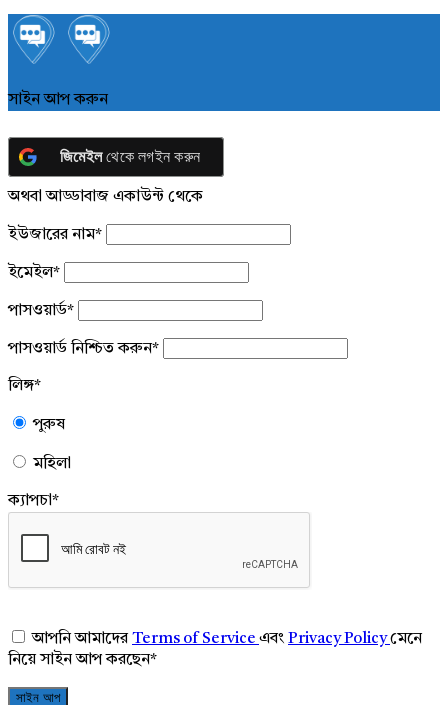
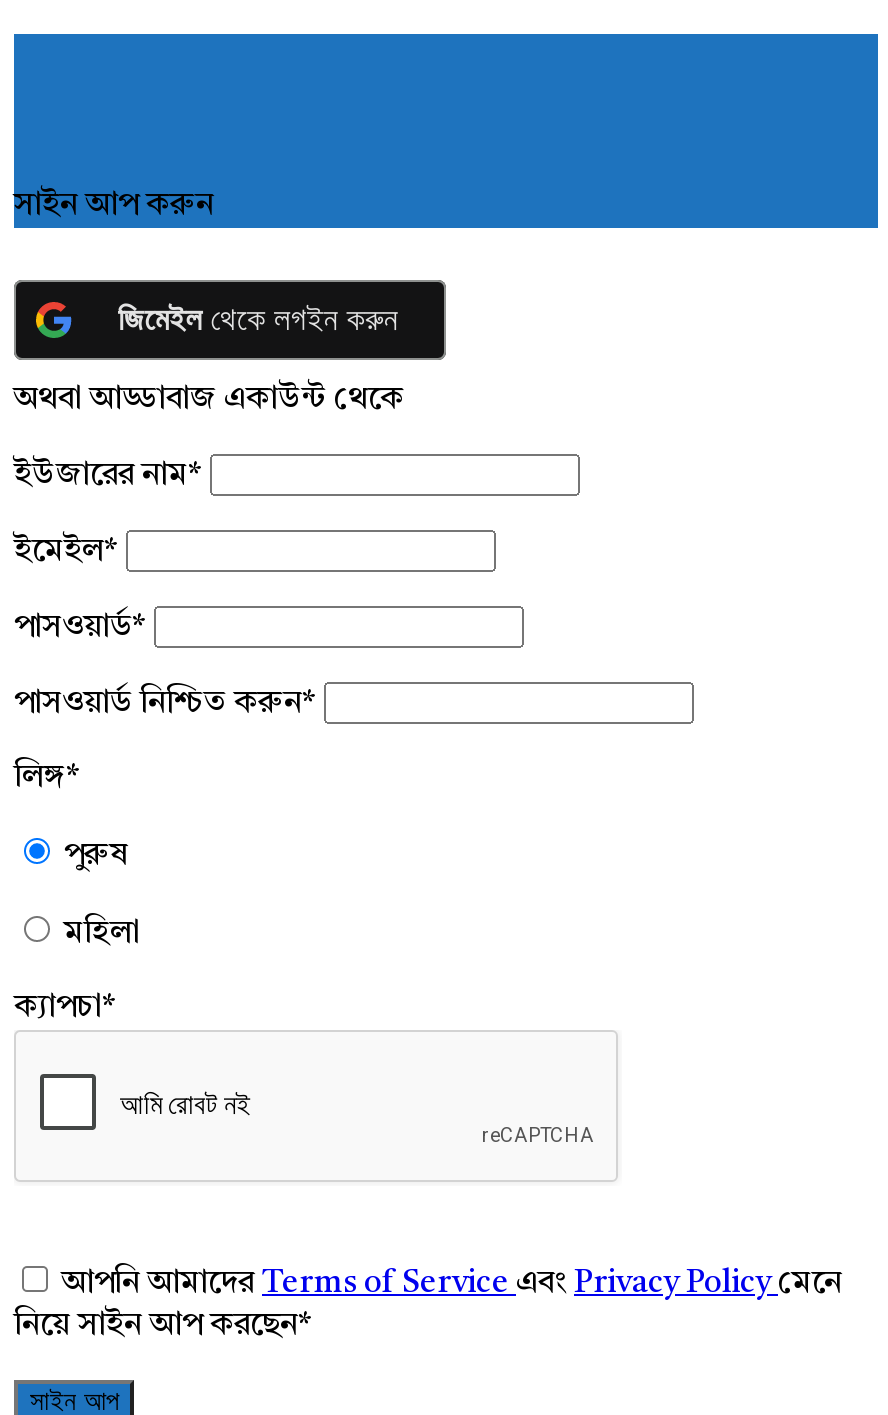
[13,14,55,64] [image] -> none
[68,14,110,64] [image] -> none

